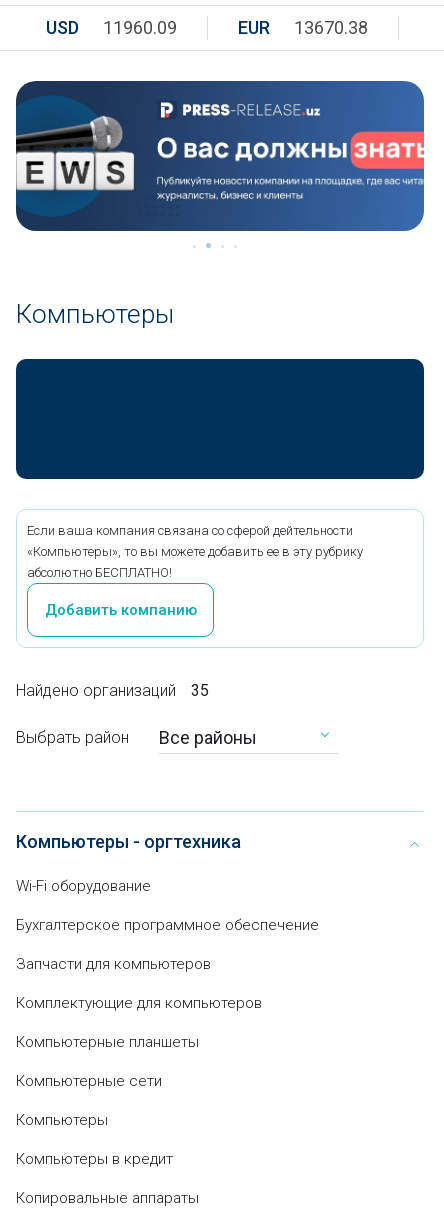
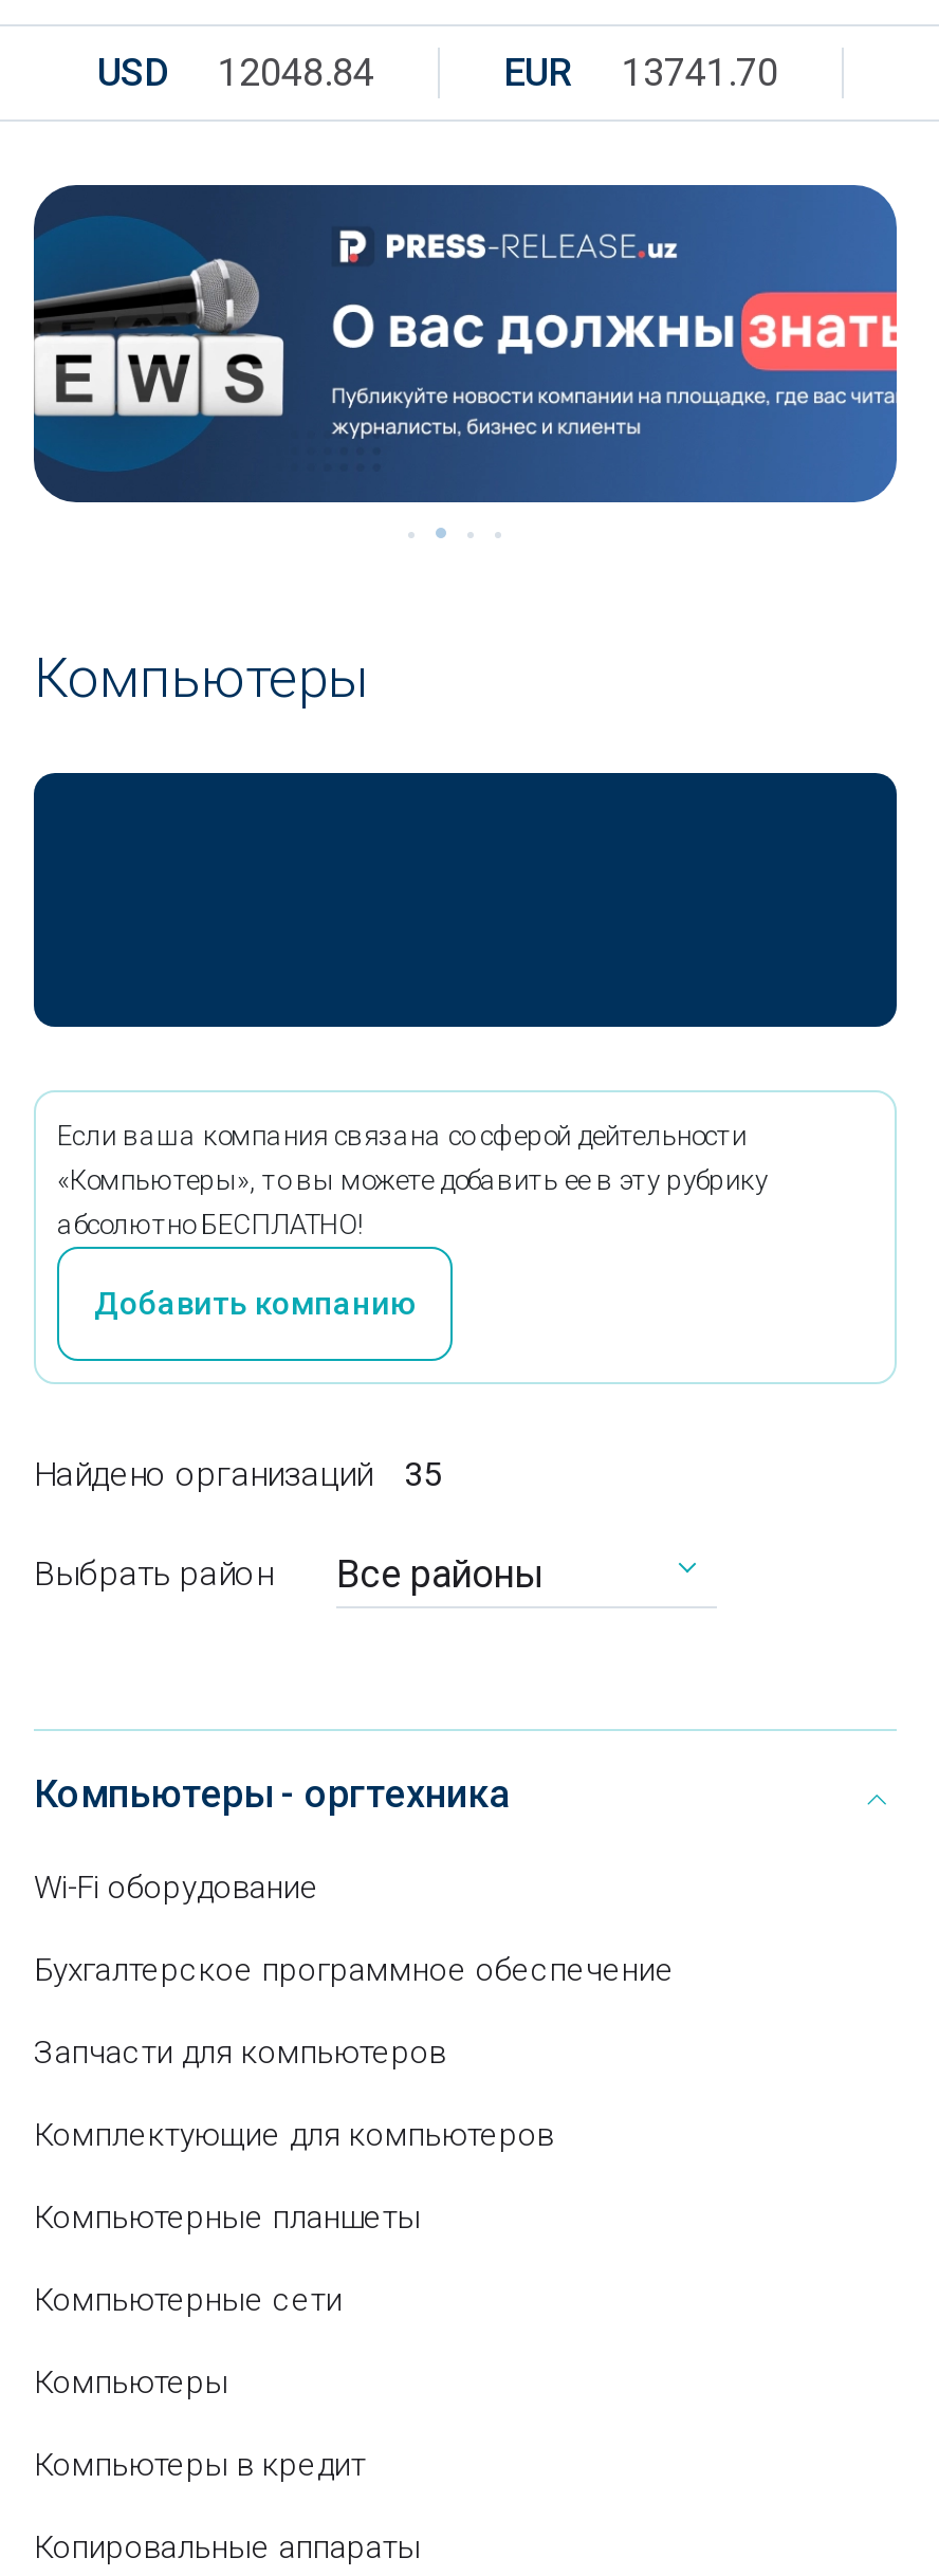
[46,17,177,38] USD 11960.09 -> [97,50,374,94] USD 12048.84
[238,17,368,38] EUR 13670.38 -> [503,50,778,94] EUR 13741.70

